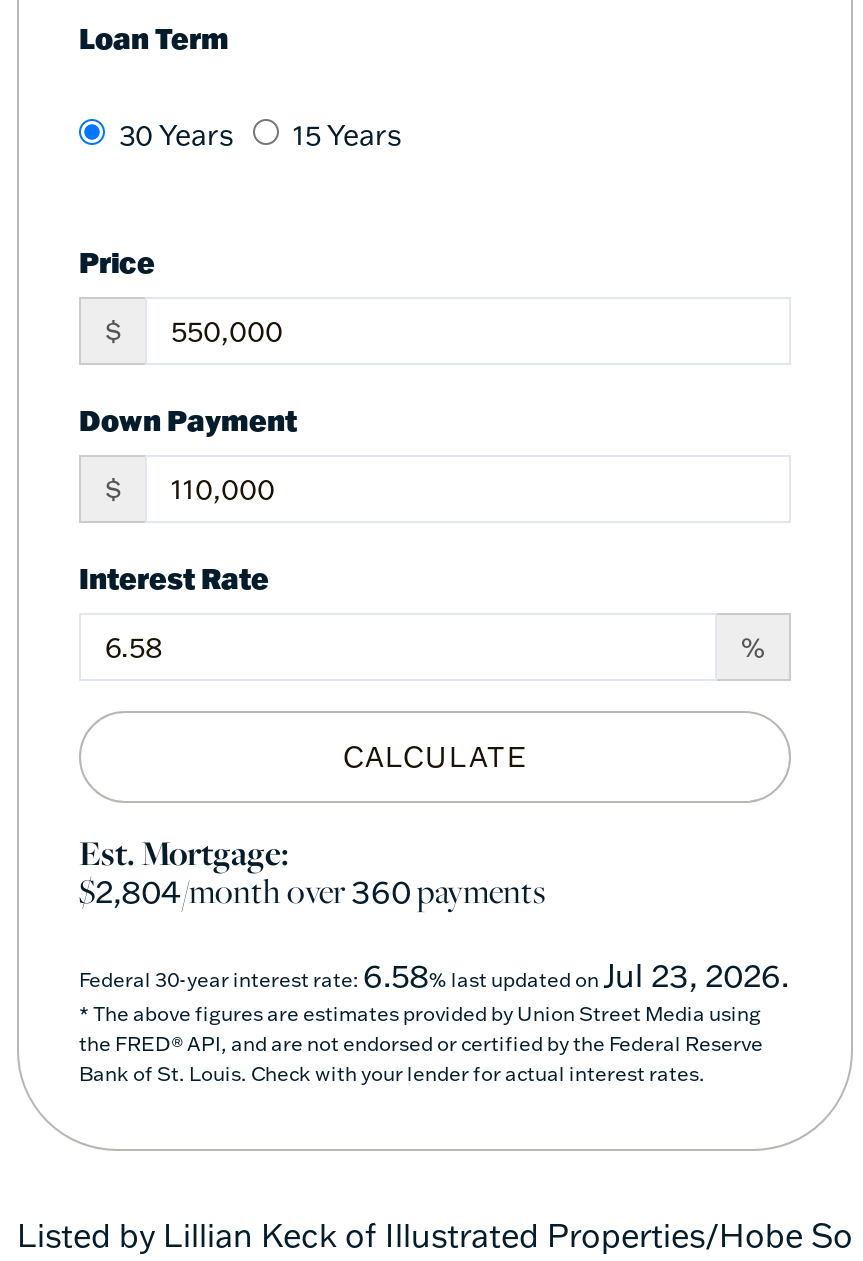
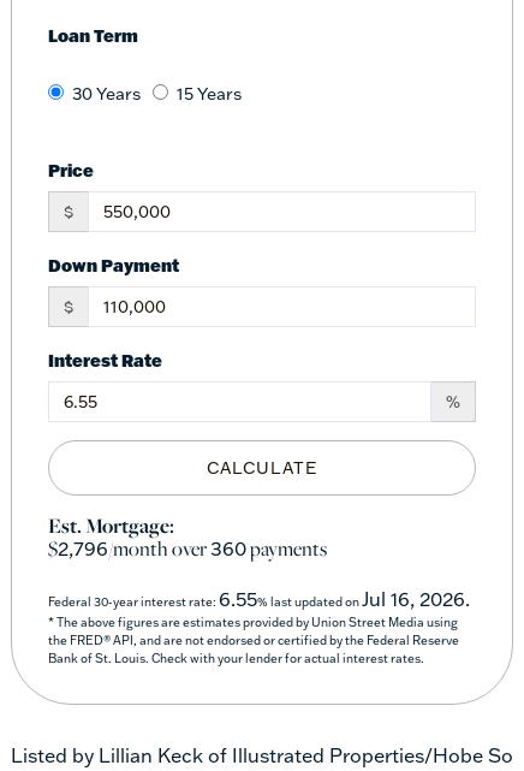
[79,866,545,914] $2,804/month over360payments -> [48,535,327,561] $2,796/month over360payments
[79,954,789,994] Federal 30-year interest rate: 6.58% last updated on Jul 23, 2026. -> [48,587,470,611] Federal 30-year interest rate: 6.55% last updated on Jul 16, 2026.

